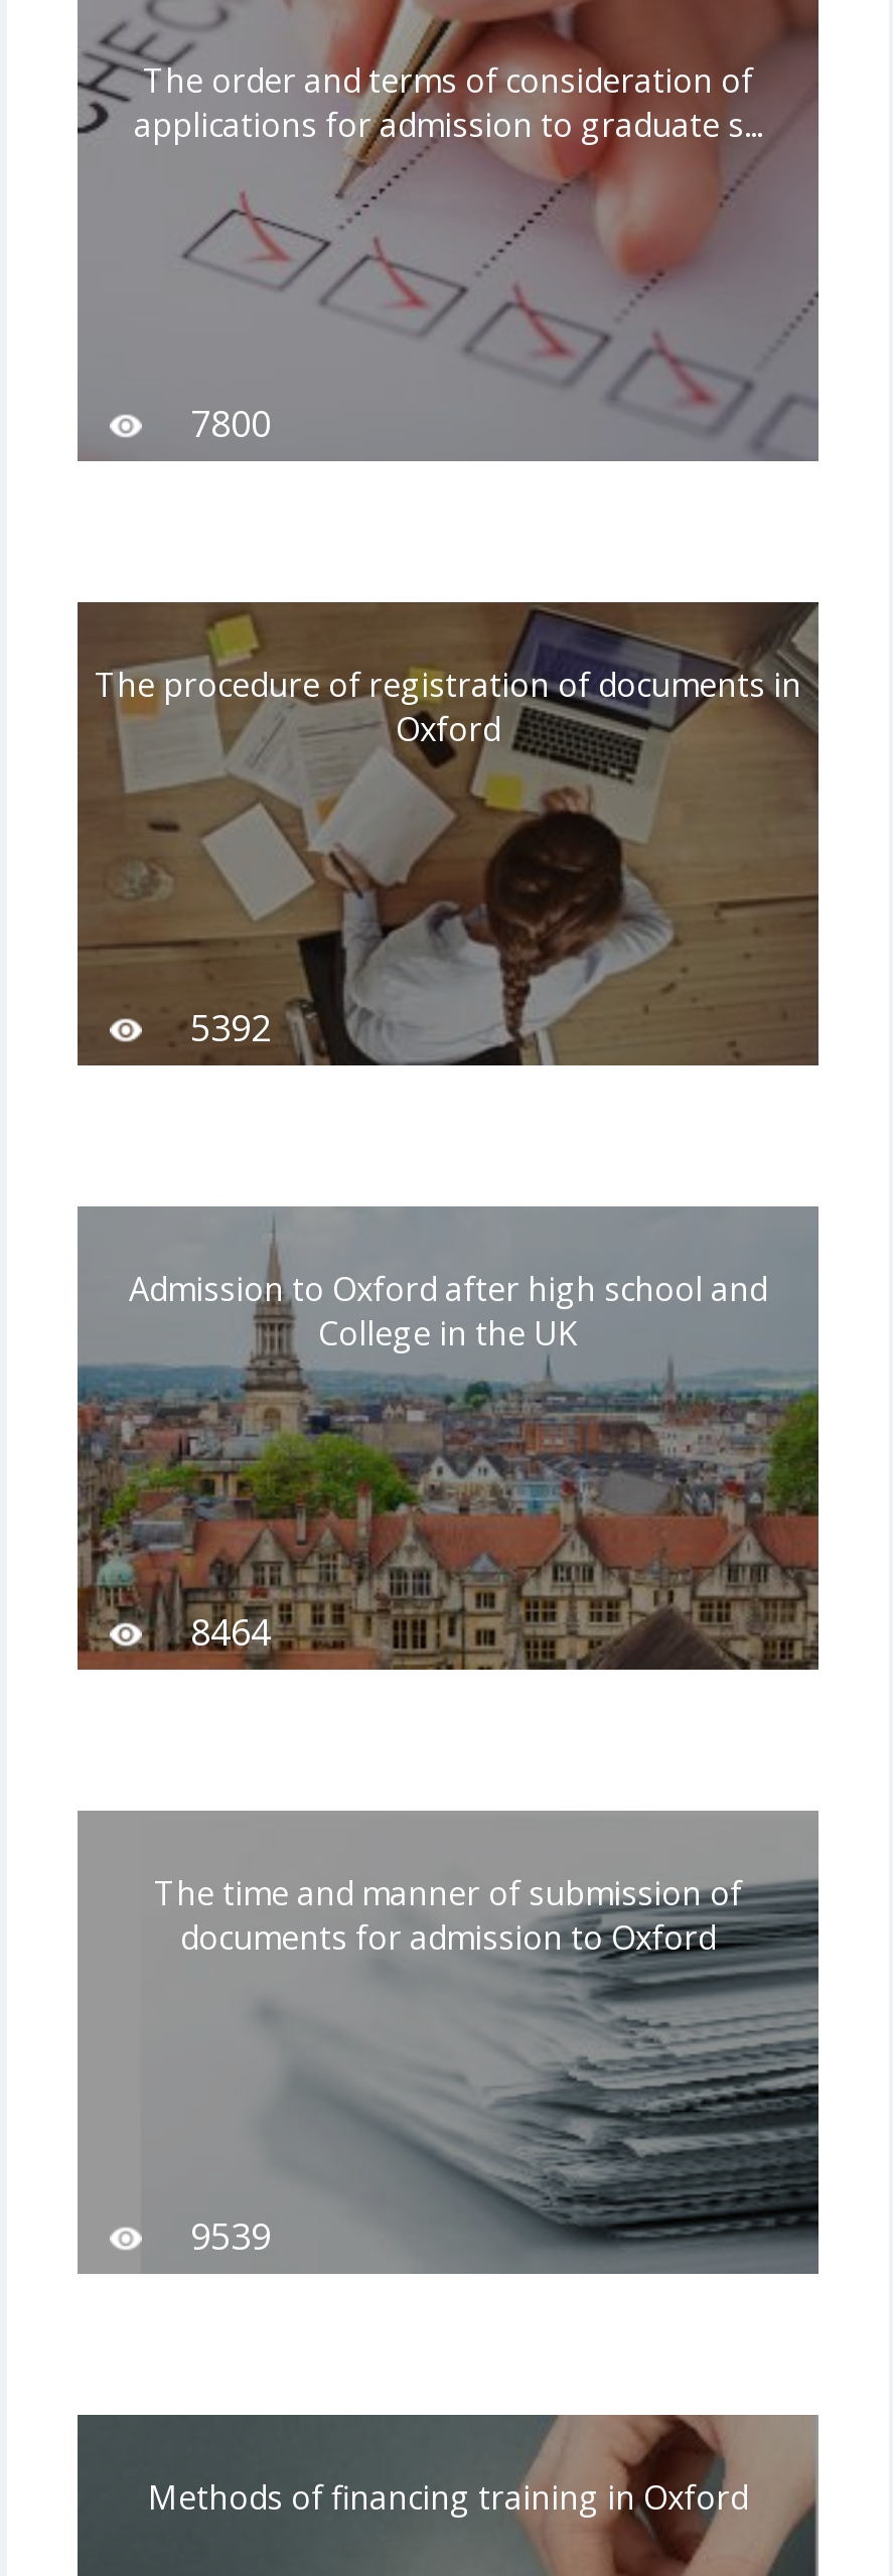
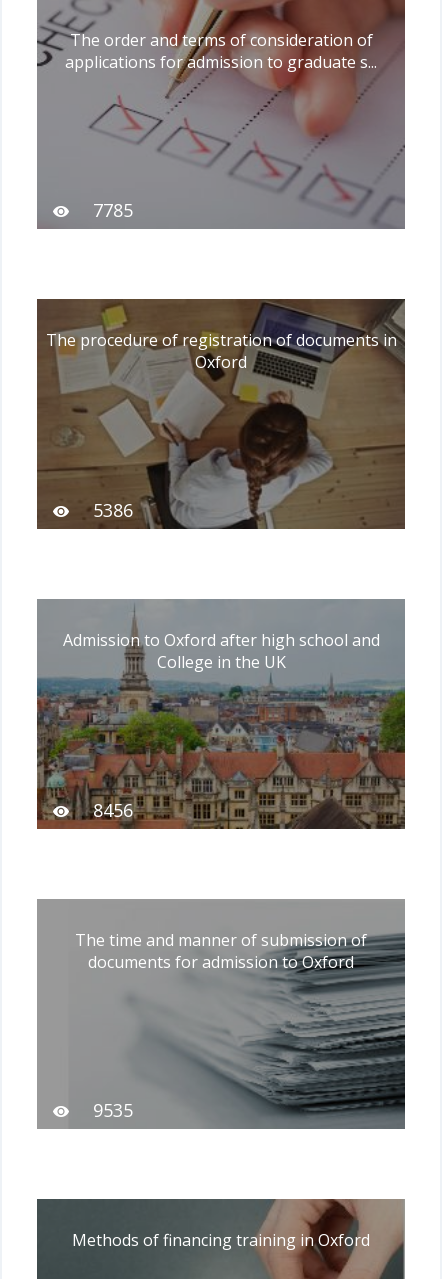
[190,399,271,447] 7800 -> [93,198,133,222] 7785
[190,1003,271,1051] 5392 -> [93,498,133,522] 5386
[190,1607,271,1655] 8464 -> [93,798,133,822] 8456
[190,2211,271,2260] 9539 -> [93,1098,133,1122] 9535

